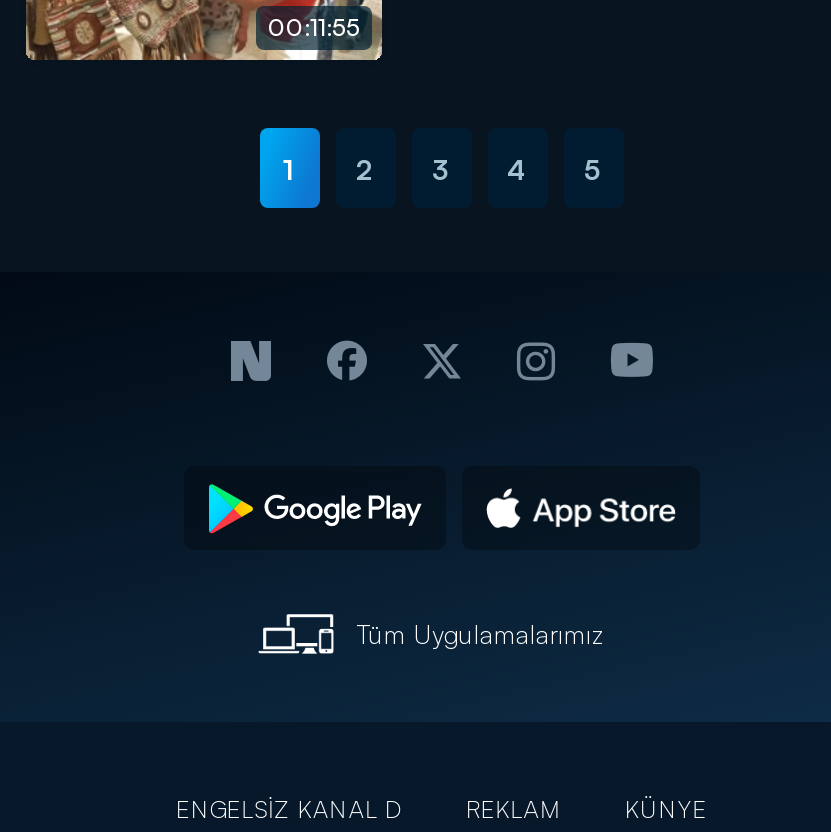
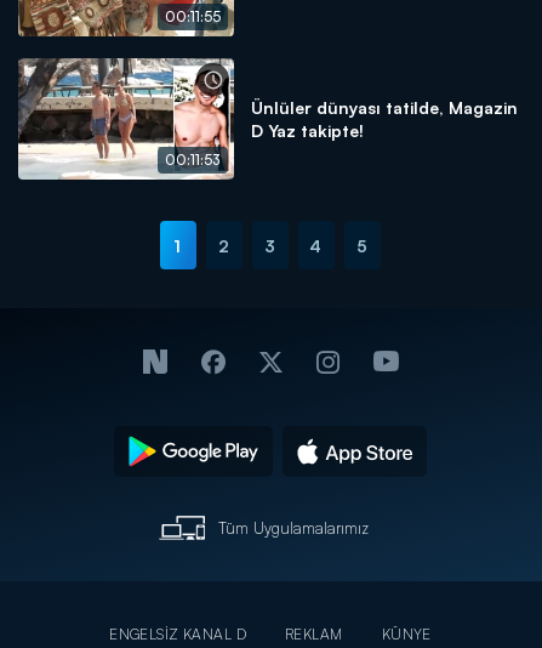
none -> [17,57,235,181] [image] | 00:11:53
none -> [251,97,518,141] Ünlüler dünyası tatilde, Magazin | D Yaz takipte!

